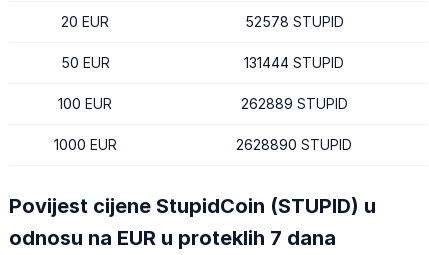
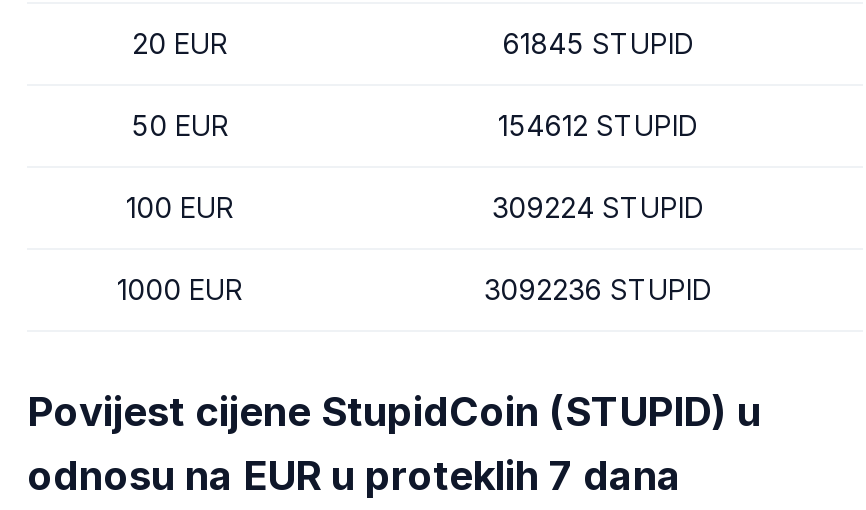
[244,13,343,30] 52578 STUPID -> [502,26,694,60] 61845 STUPID
[244,54,344,71] 131444 STUPID -> [498,108,698,142] 154612 STUPID
[240,95,347,112] 262889 STUPID -> [492,190,704,224] 309224 STUPID
[236,136,352,153] 2628890 STUPID -> [484,272,712,306] 3092236 STUPID

